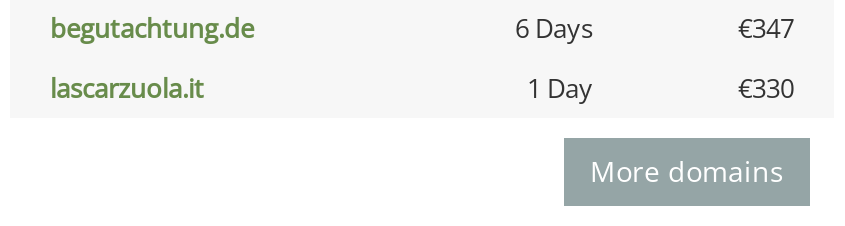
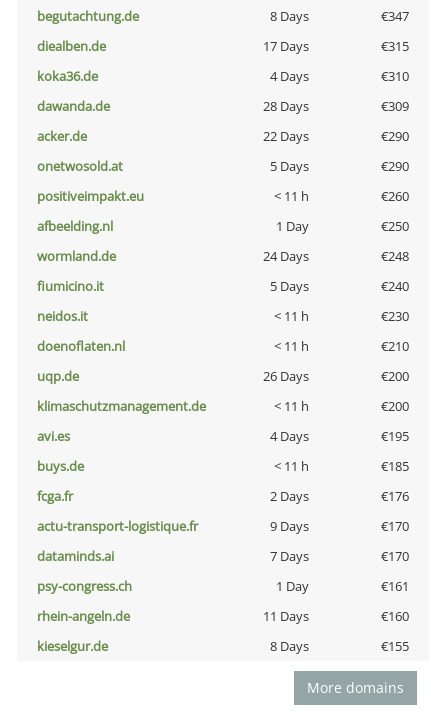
[515,9,593,45] 6 Days -> [269,6,308,24] 8 Days
[50,69,204,105] lascarzuola.it -> [37,36,409,234] diealben.de | 17 Days | €315 | koka36.de | 4 Days | €310 | dawanda.de | 28 Days | €309 | acker.de | 22 Days | €290 | onetwosold.at | 5 Days | €290 | positiveimpakt.eu | < 11 h | €260 | afbeelding.nl
[738,69,794,105] €330 -> [37,216,409,654] €250 | wormland.de | 24 Days | €248 | fiumicino.it | 5 Days | €240 | neidos.it | < 11 h | €230 | doenoflaten.nl | < 11 h | €210 | uqp.de | 26 Days | €200 | klimaschutzmanagement.de | < 11 h | €200 | avi.es | 4 Days | €195 | buys.de | < 11 h | €185 | fcga.fr | 2 Days | €176 | actu-transport-logistique.fr | 9 Days | €170 | dataminds.ai | 7 Days | €170 | psy-congress.ch | 1 Day | €161 | rhein-angeln.de | 11 Days | €160 | kieselgur.de | 8 Days | €155

